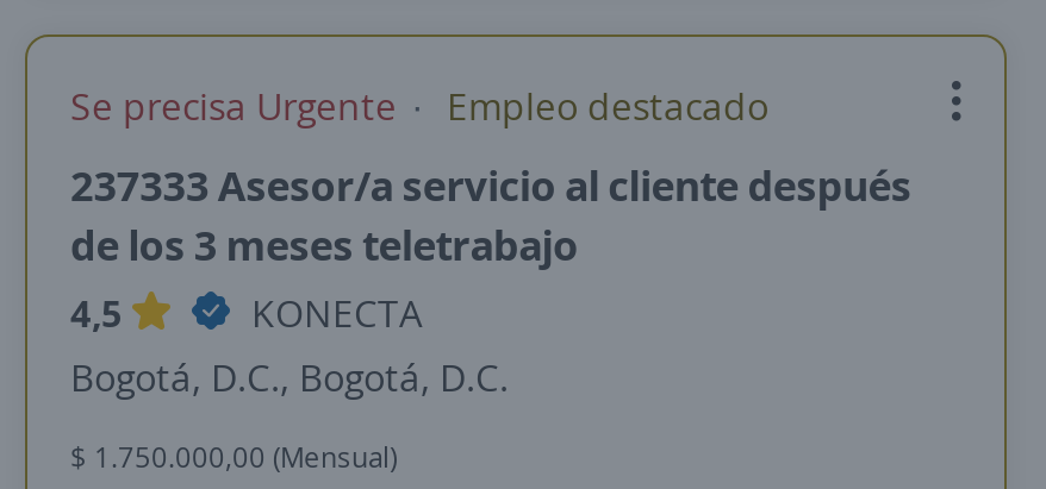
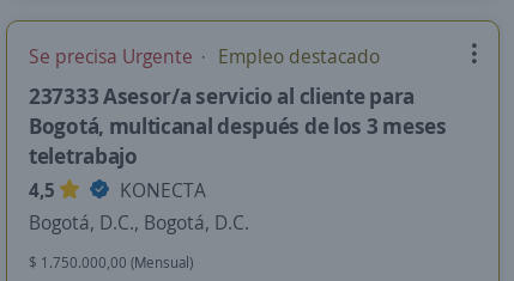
[70,156,912,272] 237333 Asesor/a servicio al cliente después | de los 3 meses teletrabajo -> [29,81,447,170] 237333 Asesor/a servicio al cliente para | Bogotá, multicanal después de los 3 meses | teletrabajo

